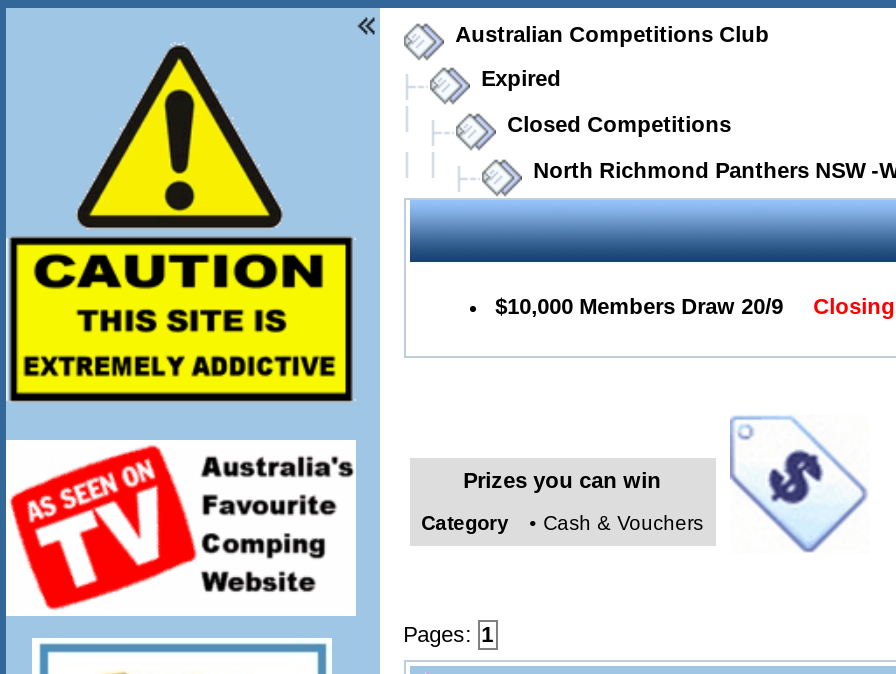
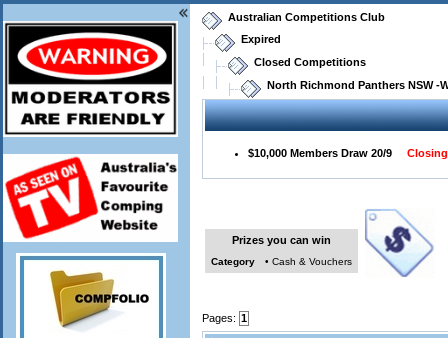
[6,44,356,654] [image] -> [3,21,178,328] [image]

